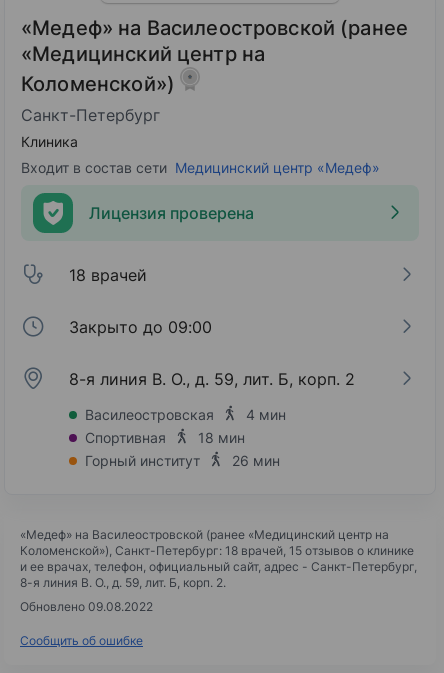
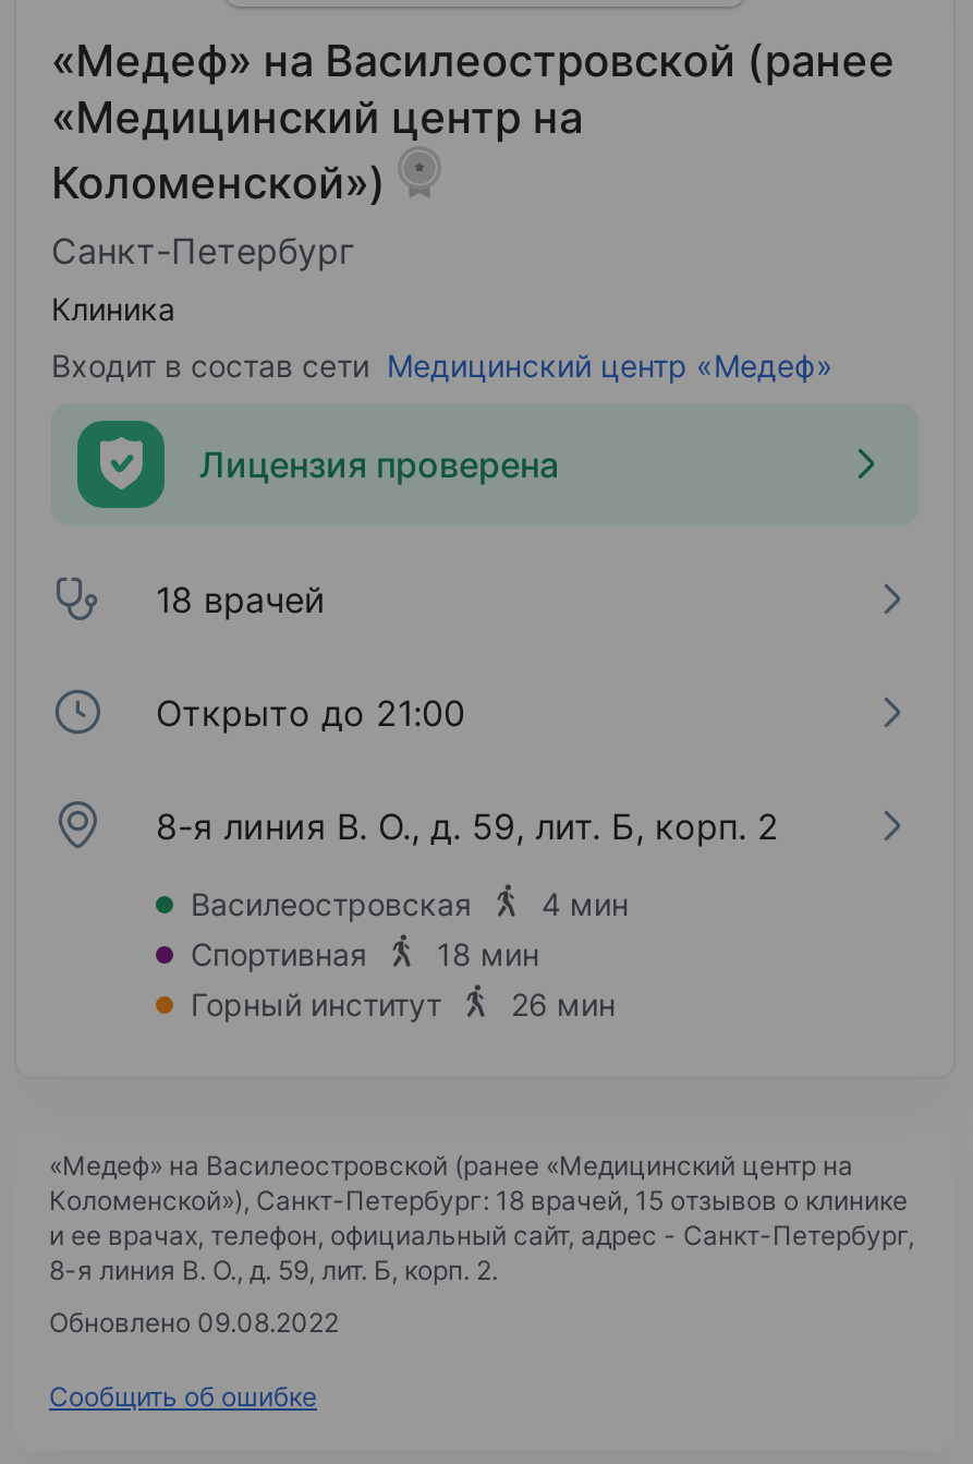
[69,317,212,337] Закрыто до 09:00 -> [156,691,465,735] Открыто до 21:00

